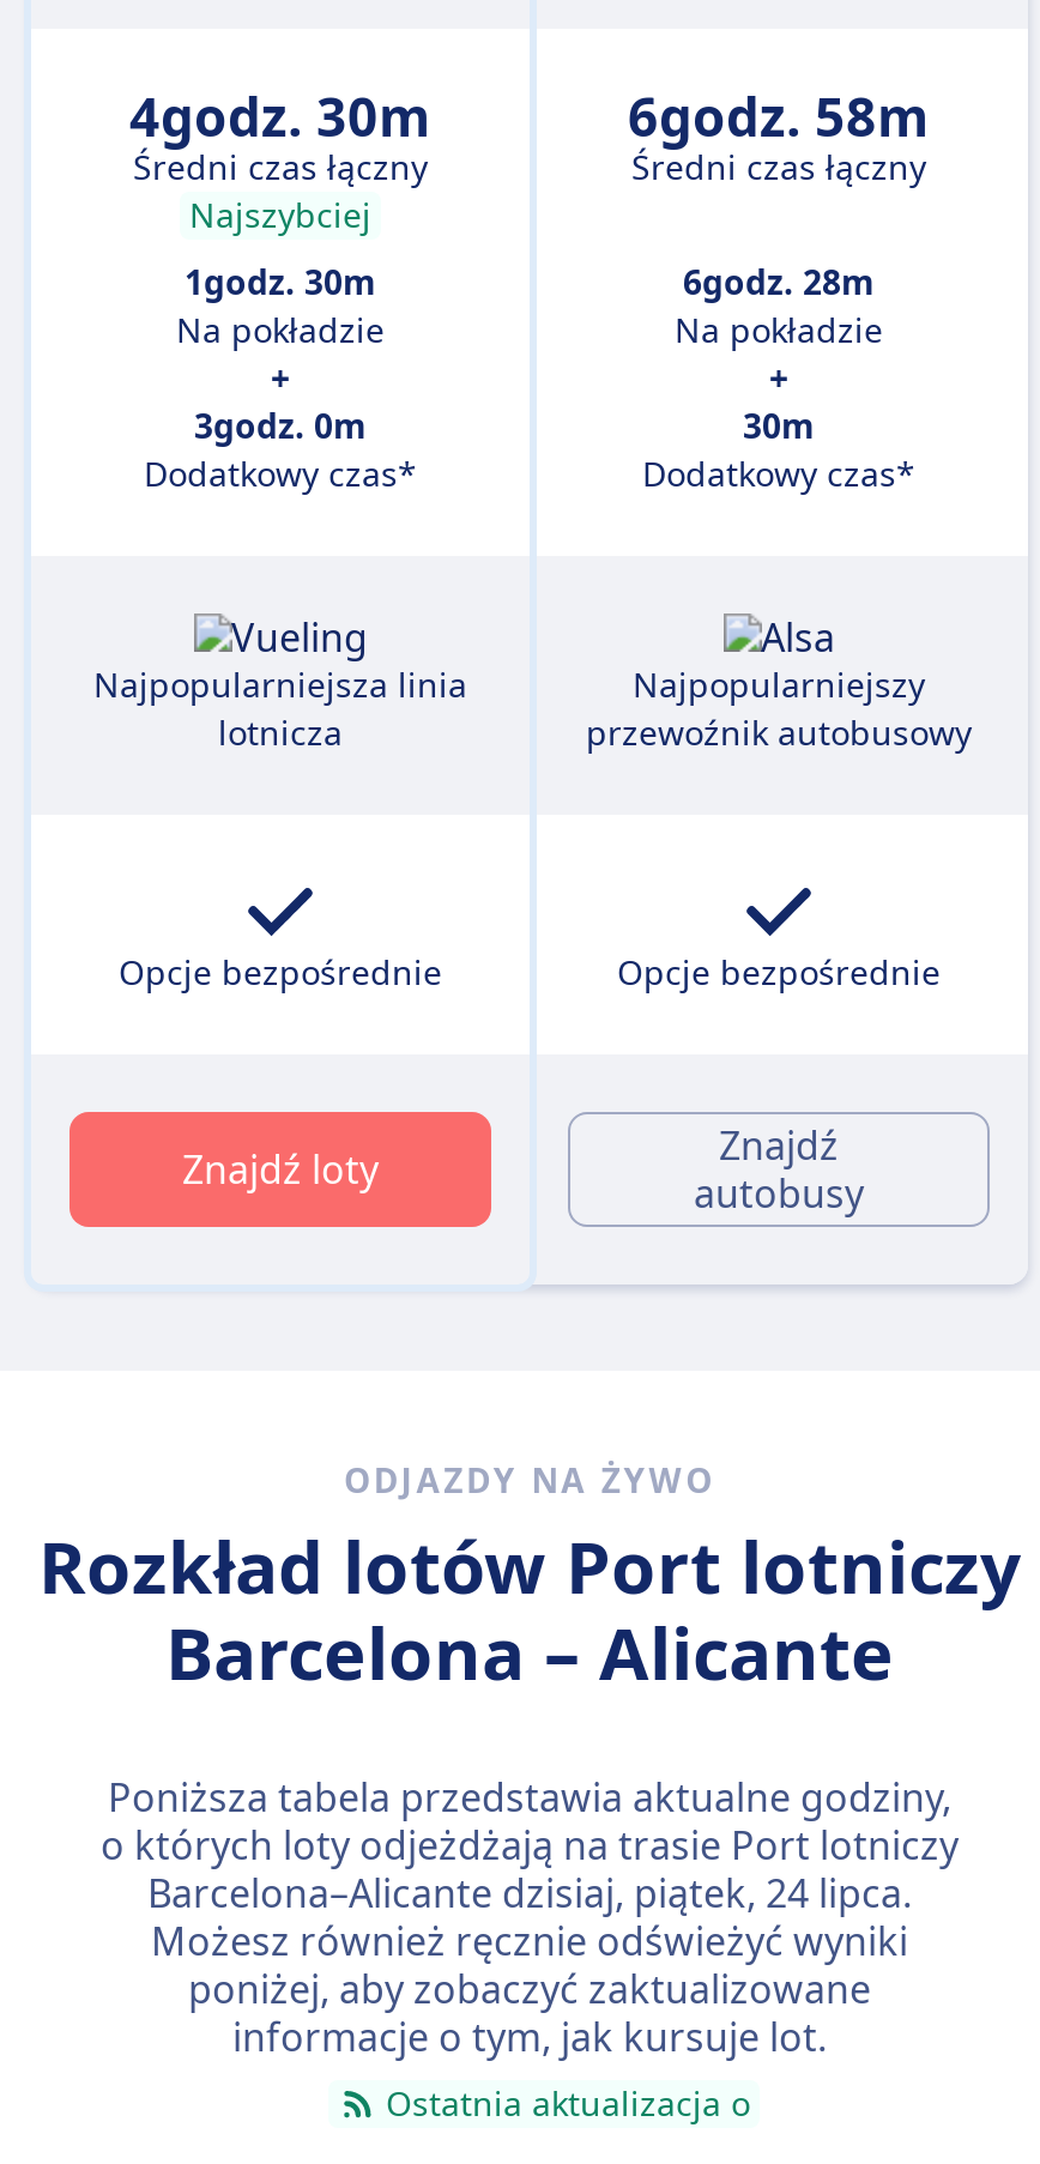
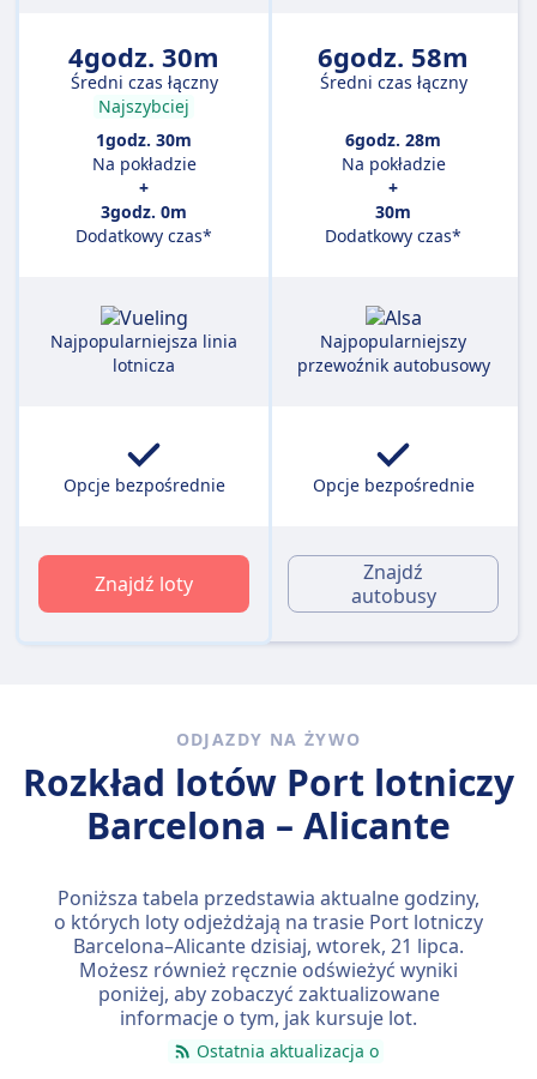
[147,1867,912,1920] Barcelona–Alicante dzisiaj, piątek, 24 lipca. -> [73,933,464,959] Barcelona–Alicante dzisiaj, wtorek, 21 lipca.

